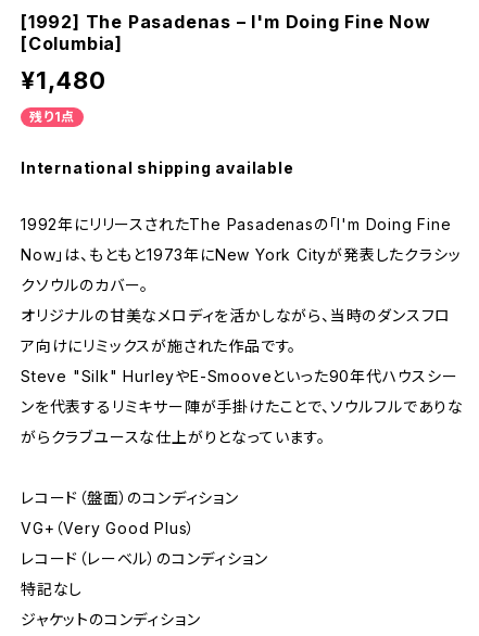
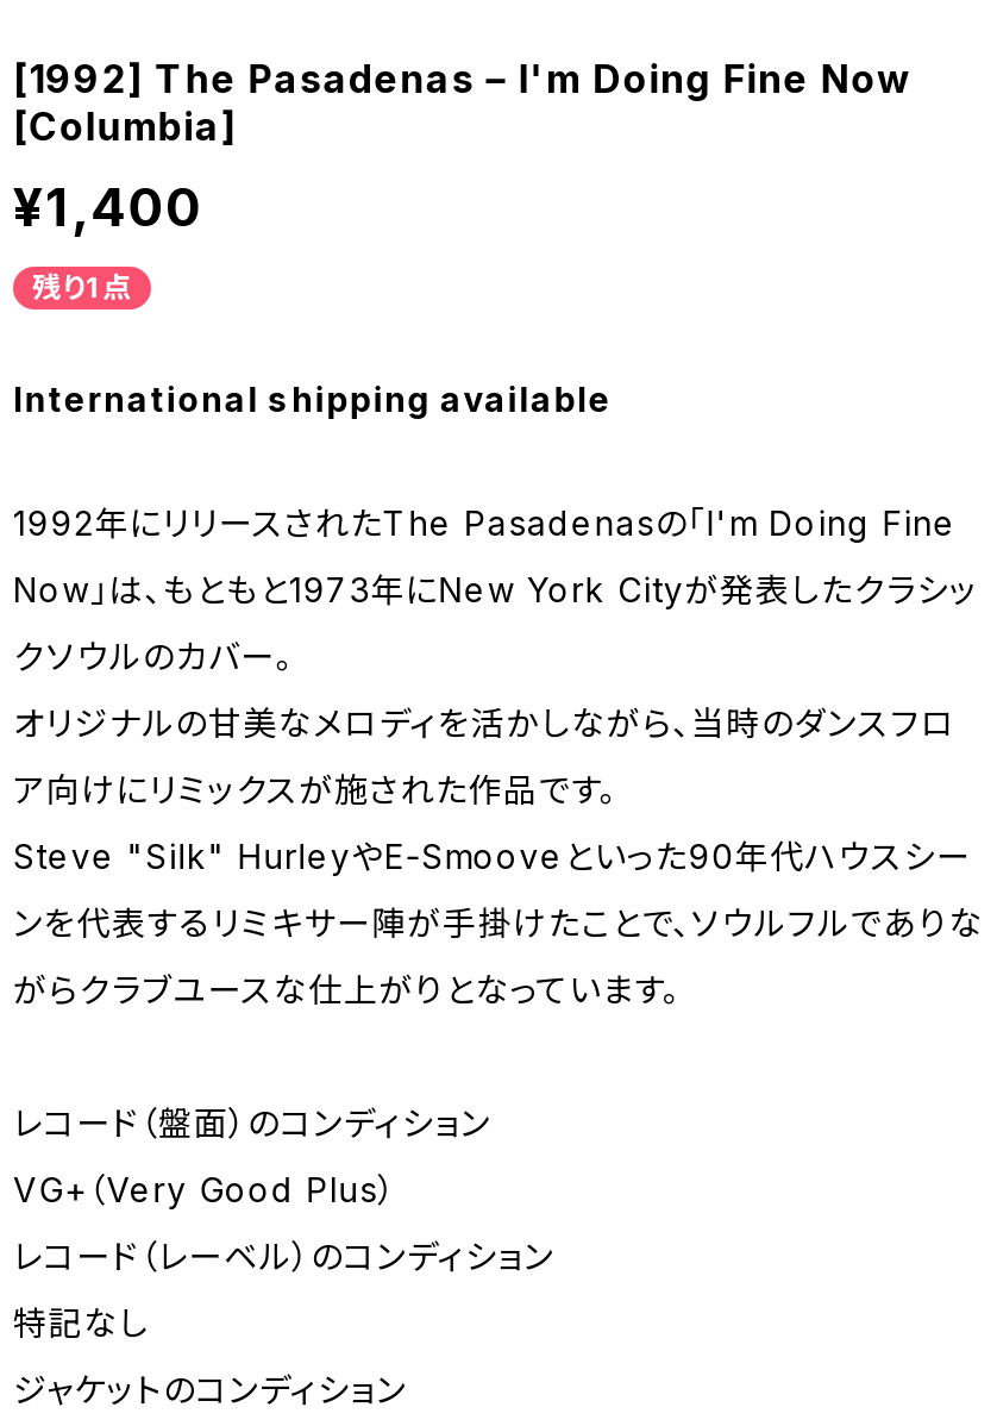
[21,66,106,94] ¥1,480 -> [13,176,203,238] ¥1,400

